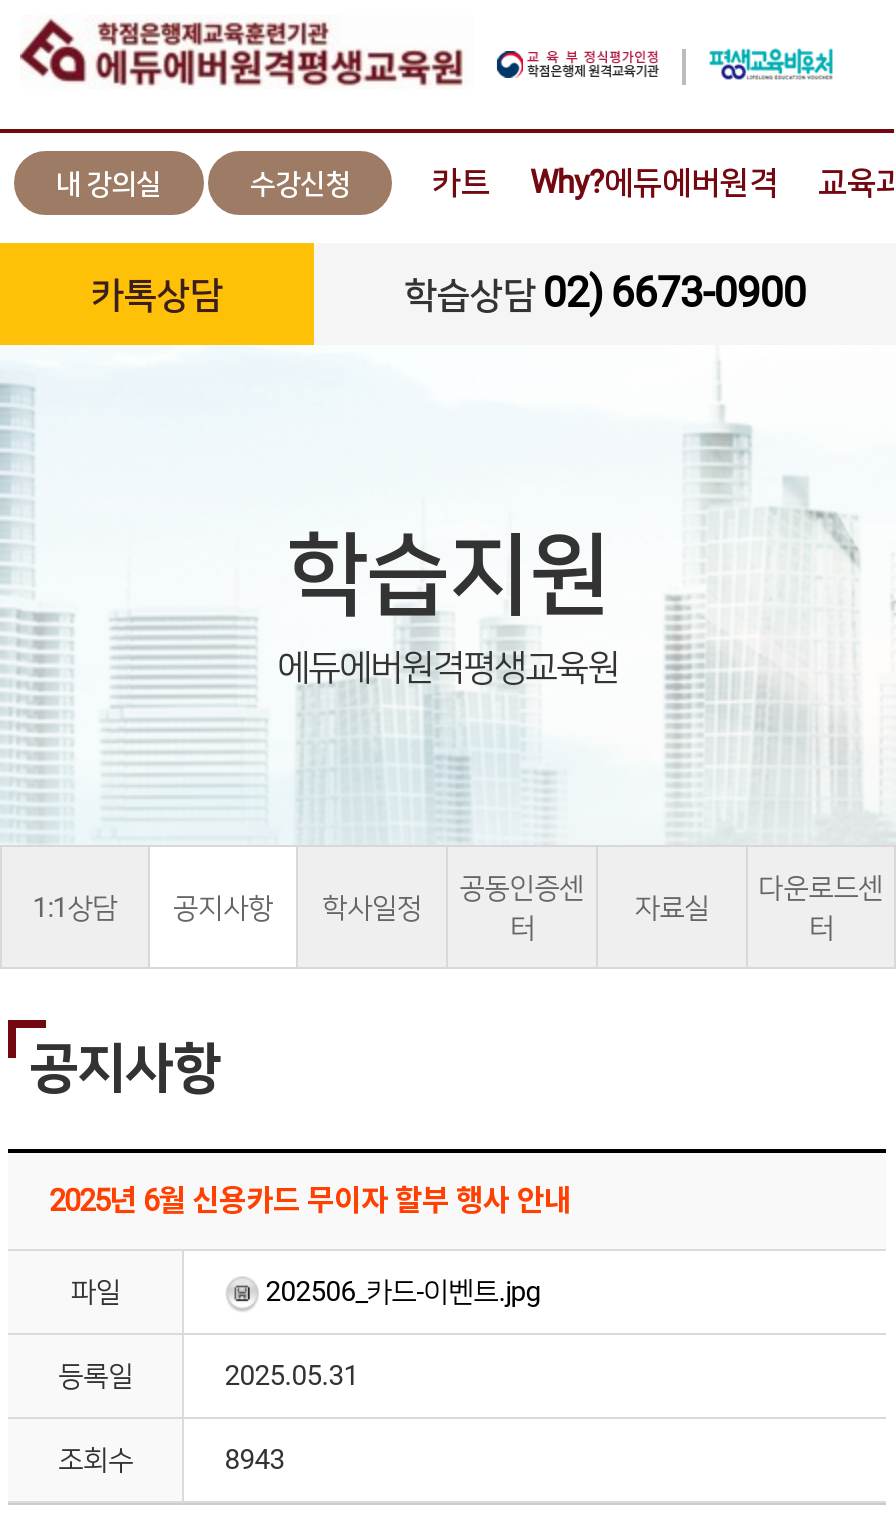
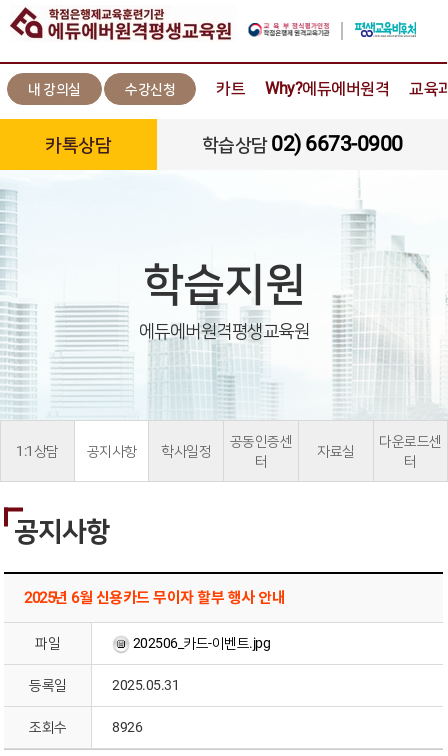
[225,1443,285,1475] 8943 -> [112,719,142,735] 8926

